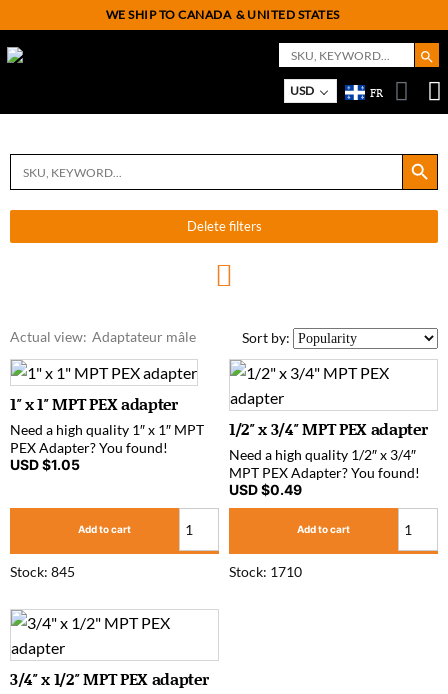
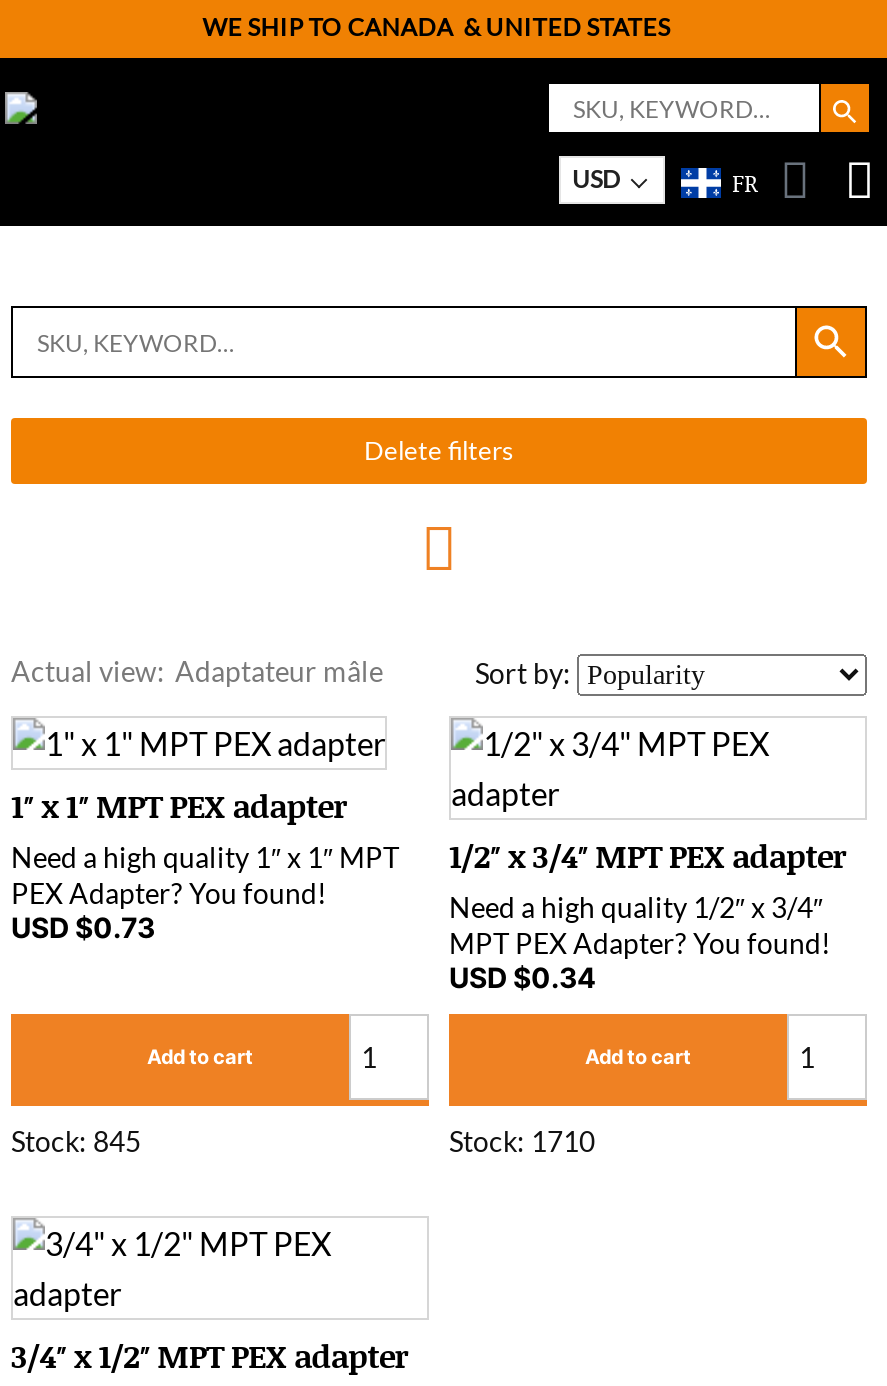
[10,456,80,473] USD $1.05 -> [11,911,155,945] USD $0.73
[229,481,302,498] USD $0.49 -> [449,961,595,995] USD $0.34

